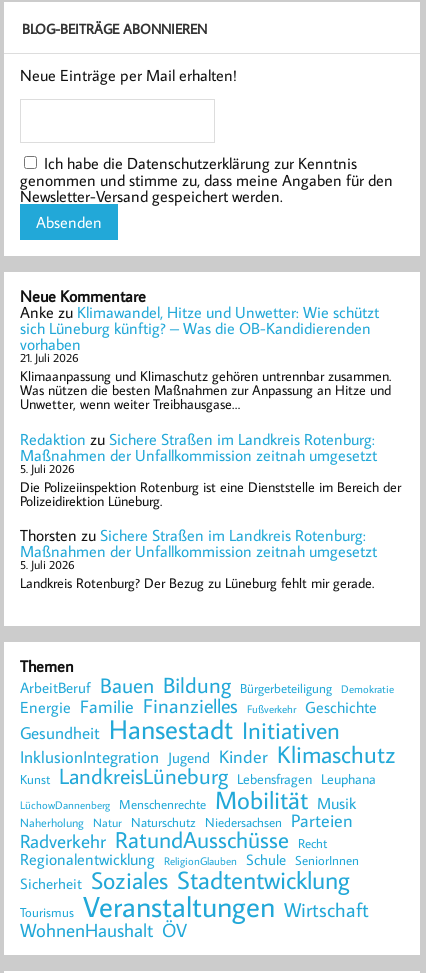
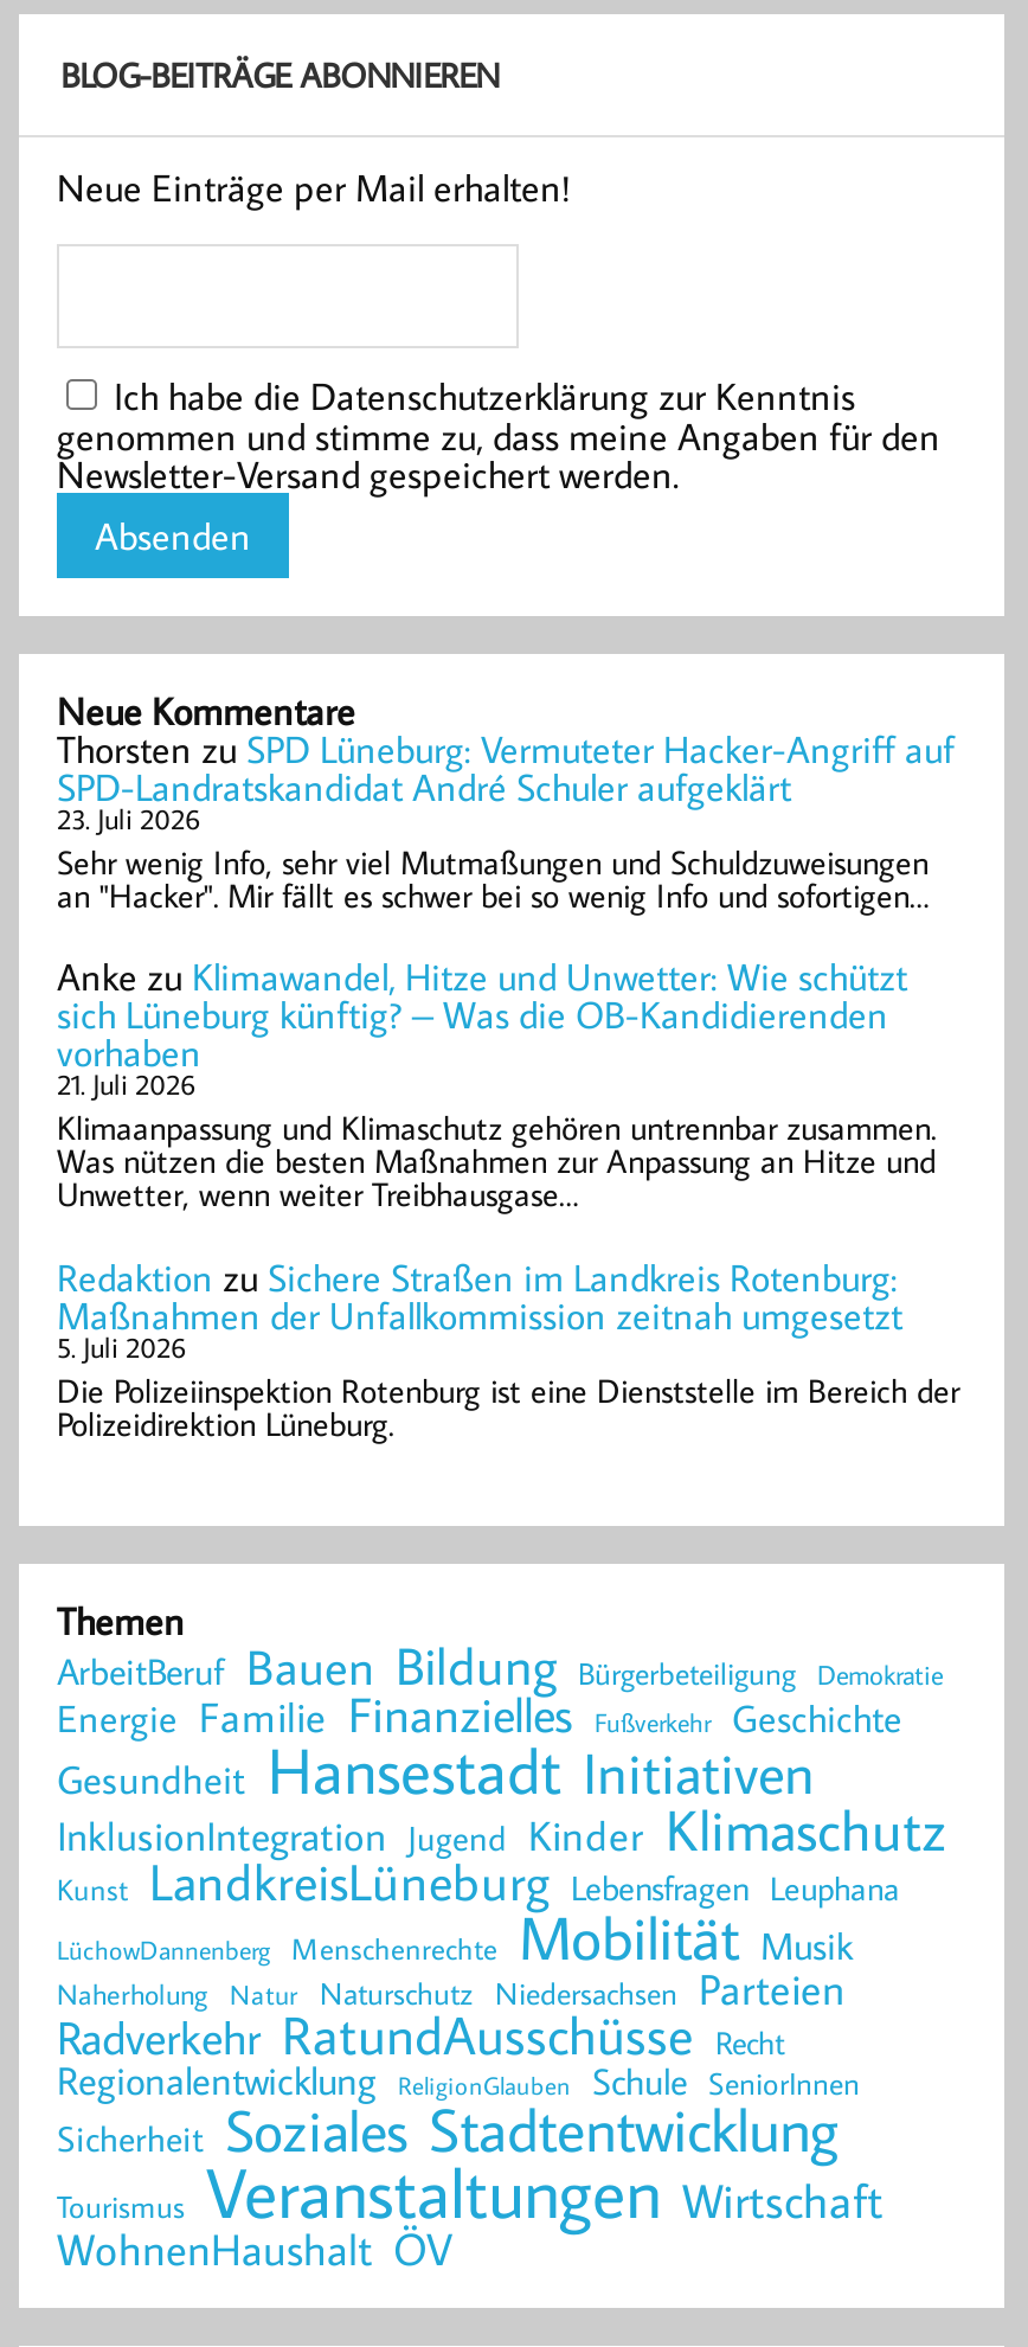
none -> [57,725,955,917] ThorstenzuSPD Lüneburg: Vermuteter Hacker-Angriff auf | SPD-Landratskandidat André Schuler aufgeklärt | 23. Juli 2026 | Sehr wenig Info, sehr viel Mutmaßungen und Schuldzuweisungen | an "Hacker". Mir fällt es schwer bei so wenig Info und sofortigen…
moved [20,302,401,510] -> [57,954,959,1446]: Anke zu Klimawandel, Hitze und Unwetter: Wie schützt | sich Lüneburg künftig? – Was die OB-Kandidierenden | vorhaben | ... | Die Polizeiinspektion Rotenburg ist eine Dienststelle im Bereich der | Polizeidirektion Lüneburg.
[20,525,377,592] Thorsten zu Sichere Straßen im Landkreis Rotenburg: | Maßnahmen der Unfallkommission zeitnah umgesetzt | 5. Juli 2026 | Landkreis Rotenburg? Der Bezug zu Lüneburg fehlt mir gerade. -> none

